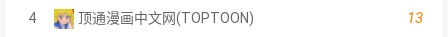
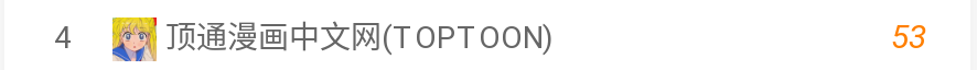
[407,9,423,27] 13 -> [891,17,926,57] 53

